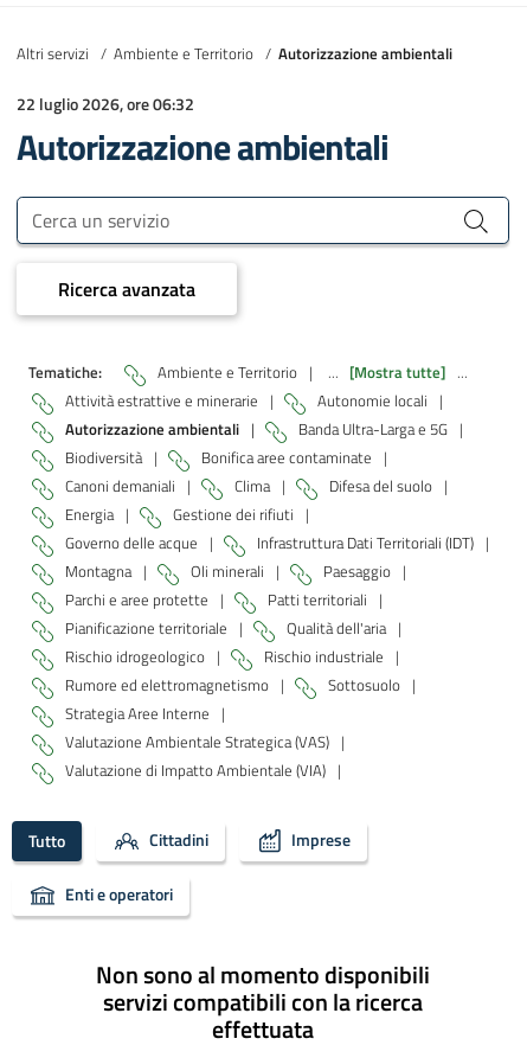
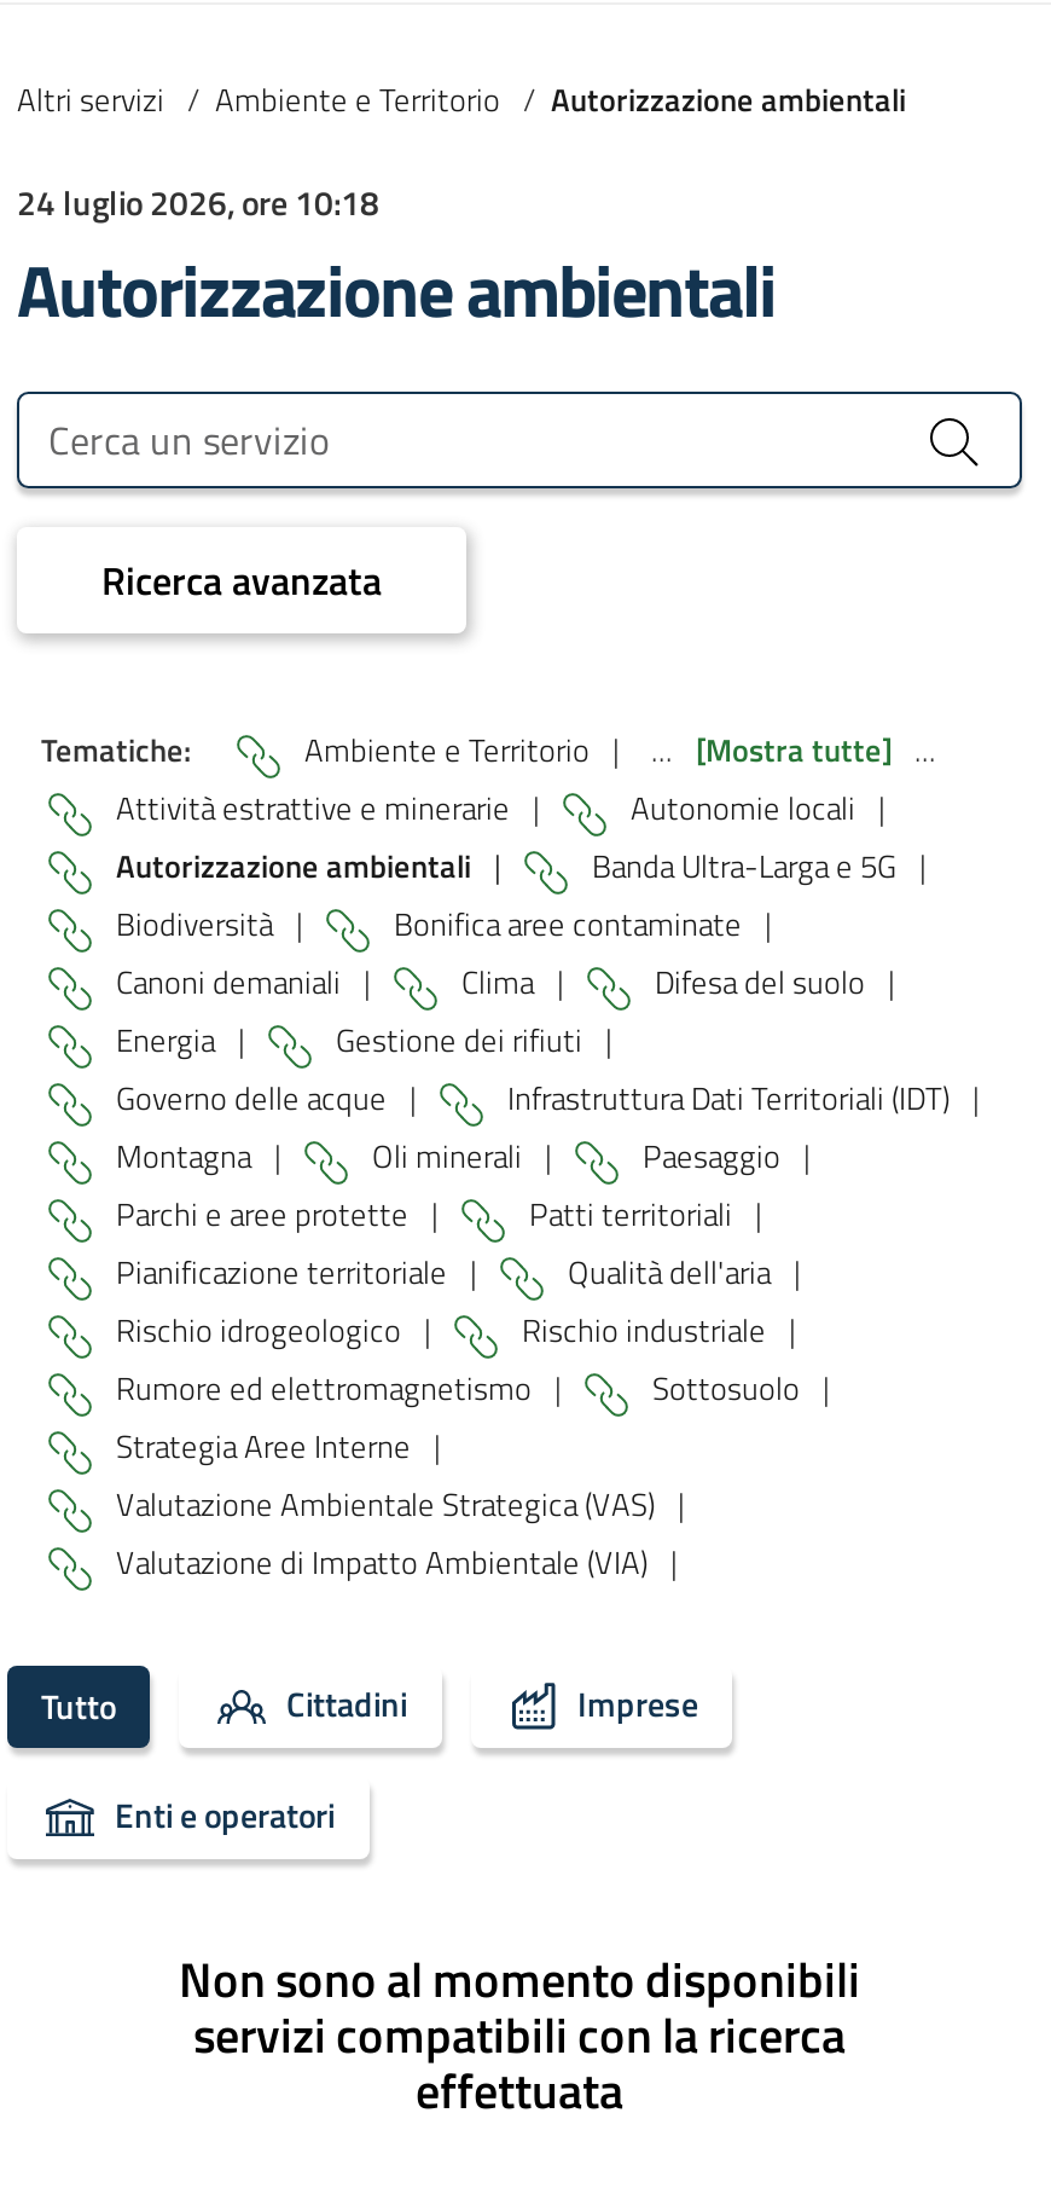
[17,91,194,116] 22 luglio 2026, ore 06:32 -> [17,176,379,227] 24 luglio 2026, ore 10:18

